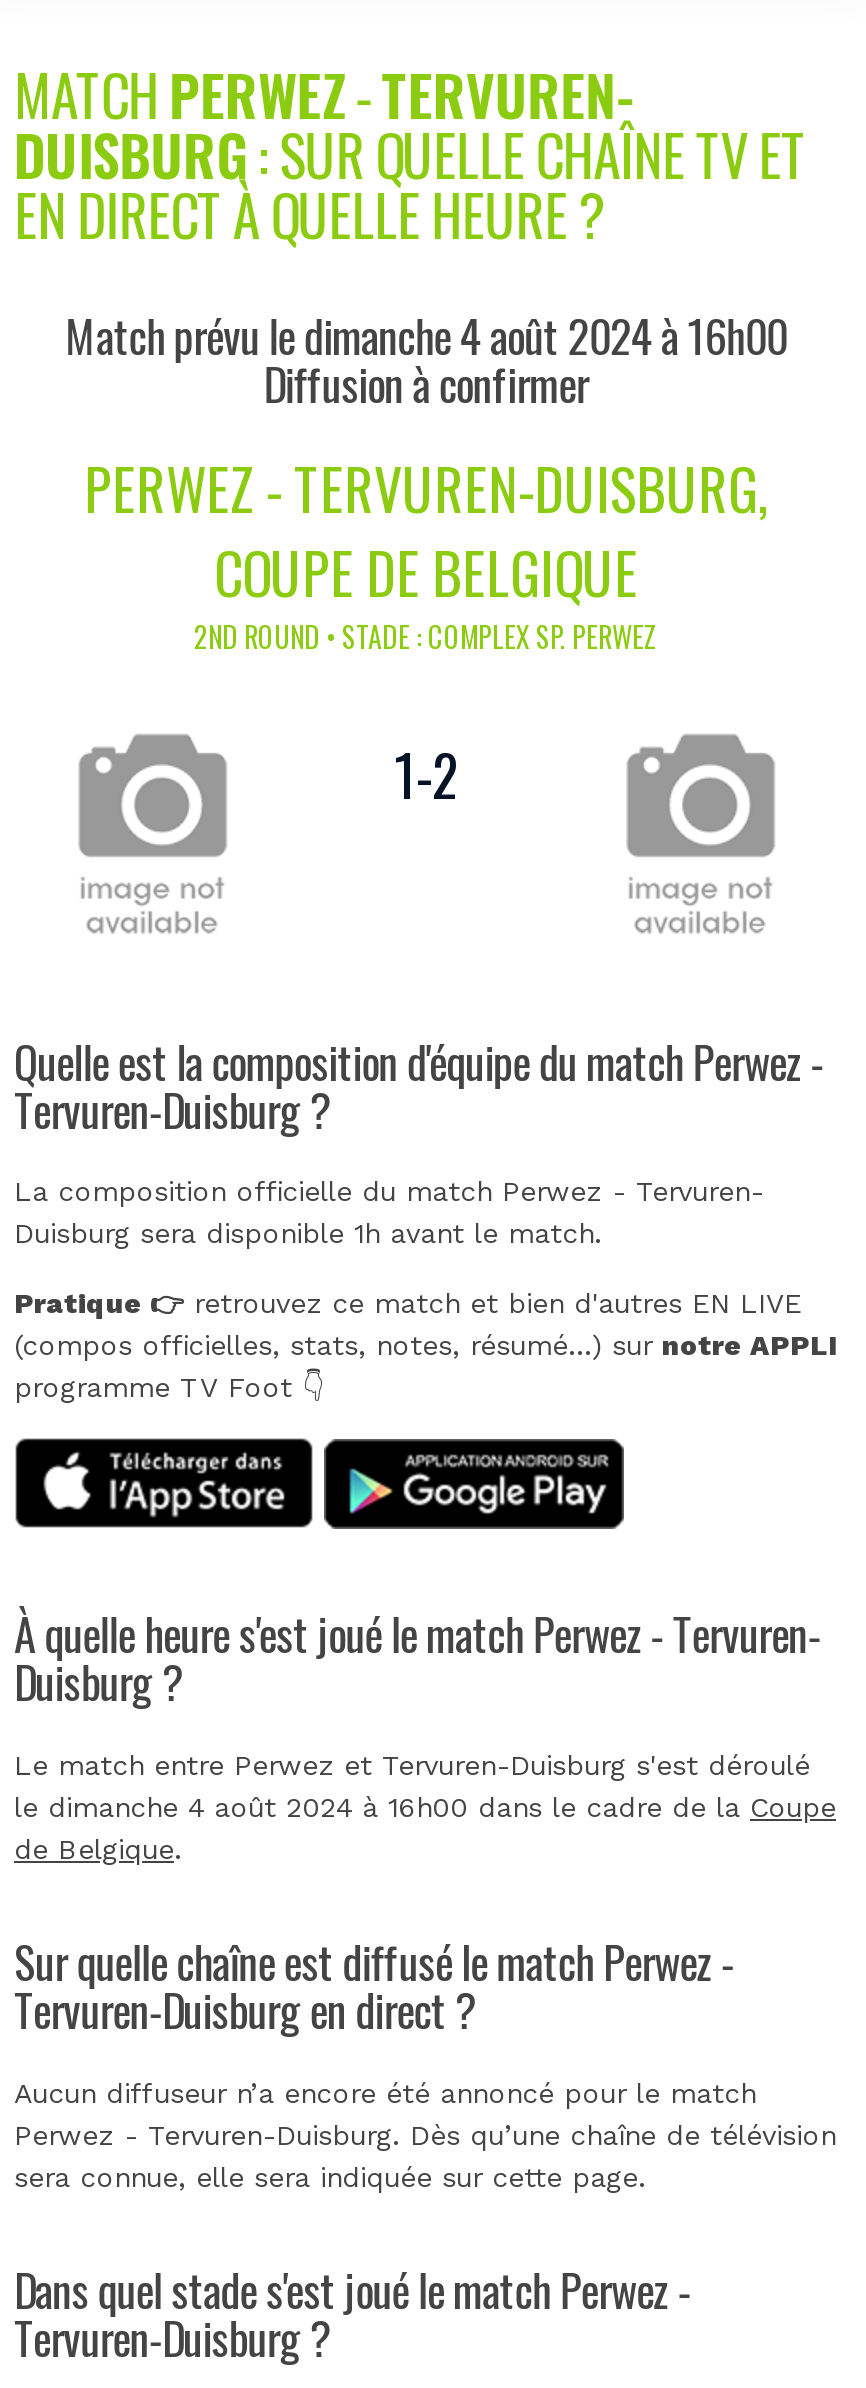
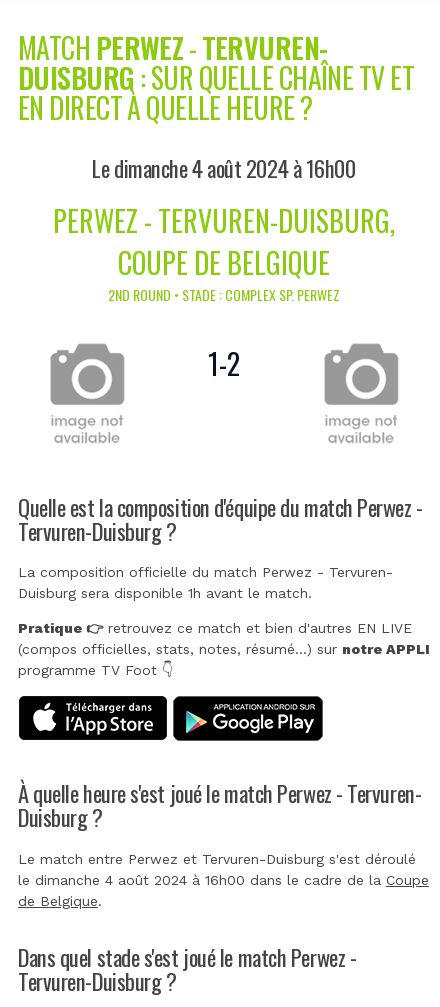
[65,302,787,416] Match prévu le dimanche 4 août 2024 à 16h00 | Diffusion à confirmer -> [92,151,356,184] Le dimanche 4 août 2024 à 16h00
[14,1927,836,2193] Sur quelle chaîne est diffusé le match Perwez - | Tervuren-Duisburg en direct ? | Aucun diffuseur n’a encore été annoncé pour le match | Perwez - Tervuren-Duisburg. Dès qu’une chaîne de télévision | sera connue, elle sera indiquée sur cette page. -> none

